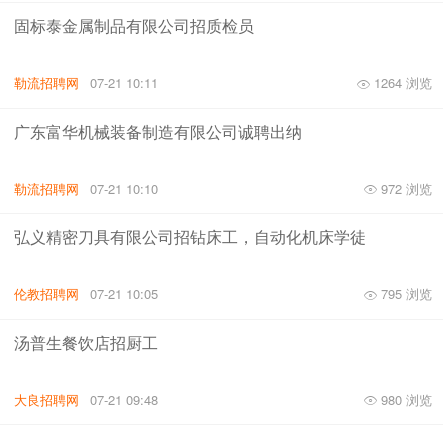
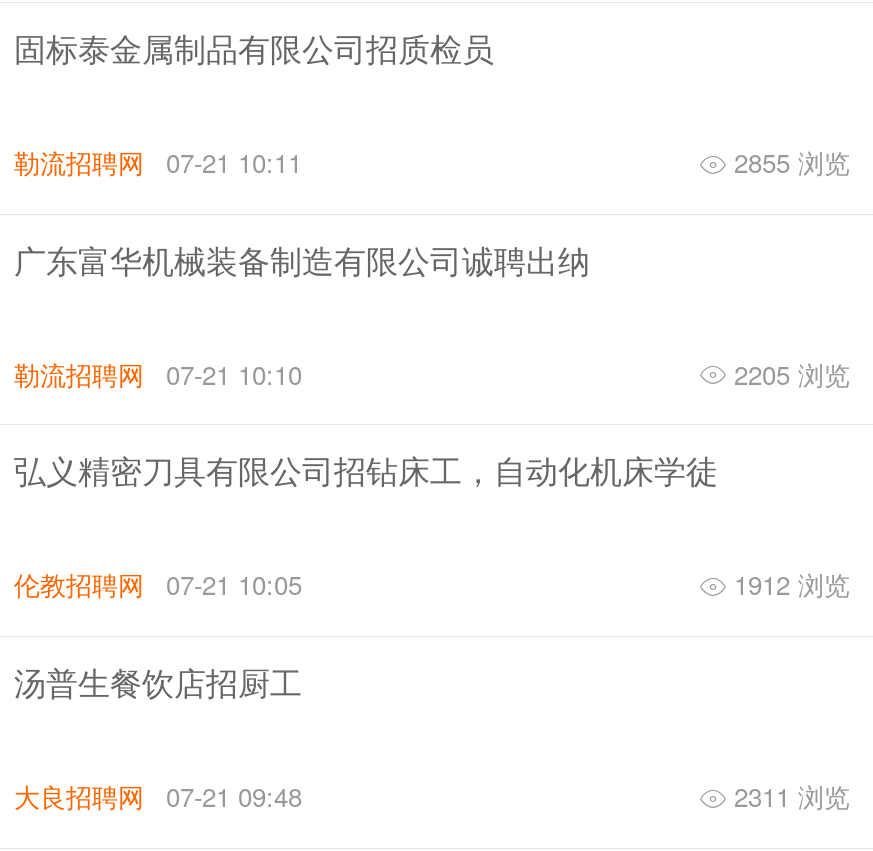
[370,73,432,92] 1264 浏览 -> [726,143,850,181] 2855 浏览
[377,179,432,198] 972 浏览 -> [726,354,850,392] 2205 浏览
[377,284,432,303] 795 浏览 -> [726,565,850,603] 1912 浏览
[377,390,432,409] 980 浏览 -> [726,777,850,815] 2311 浏览

